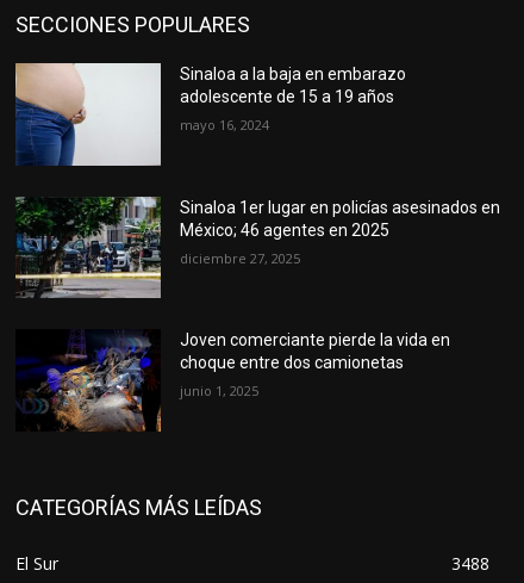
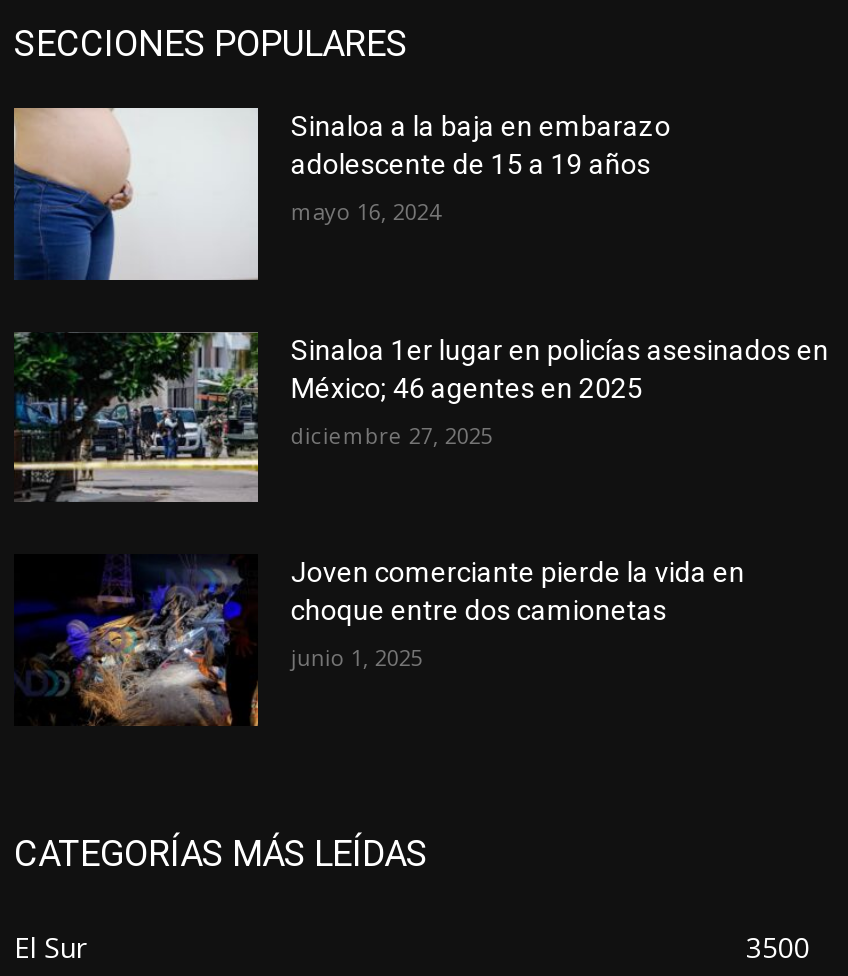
[451,552,489,575] 3488 -> [746,928,810,966] 3500

